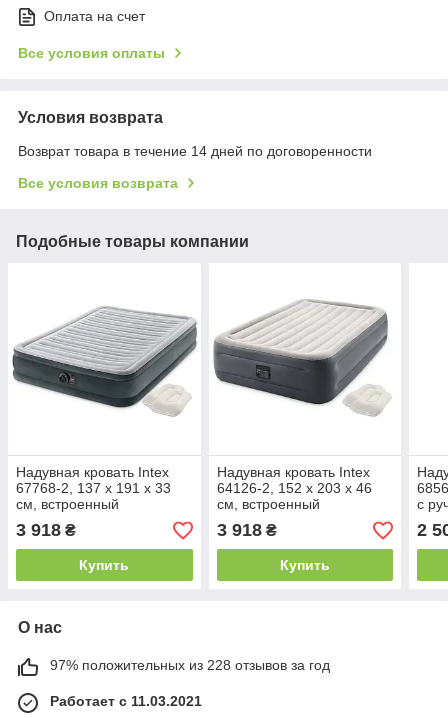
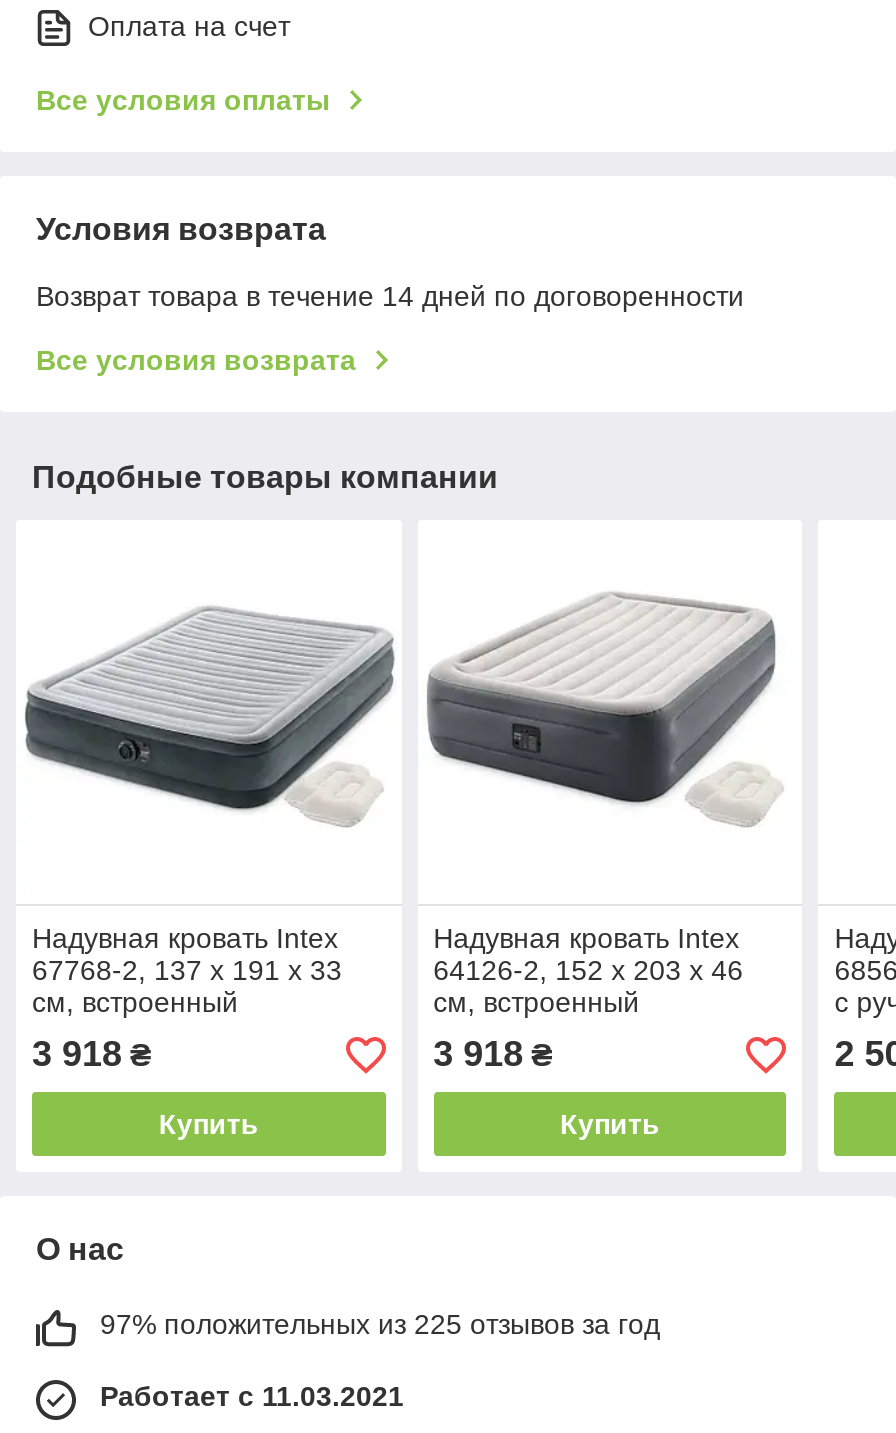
[50,657,330,673] 97% положительных из 228 отзывов за год -> [100,1309,660,1341] 97% положительных из 225 отзывов за год

